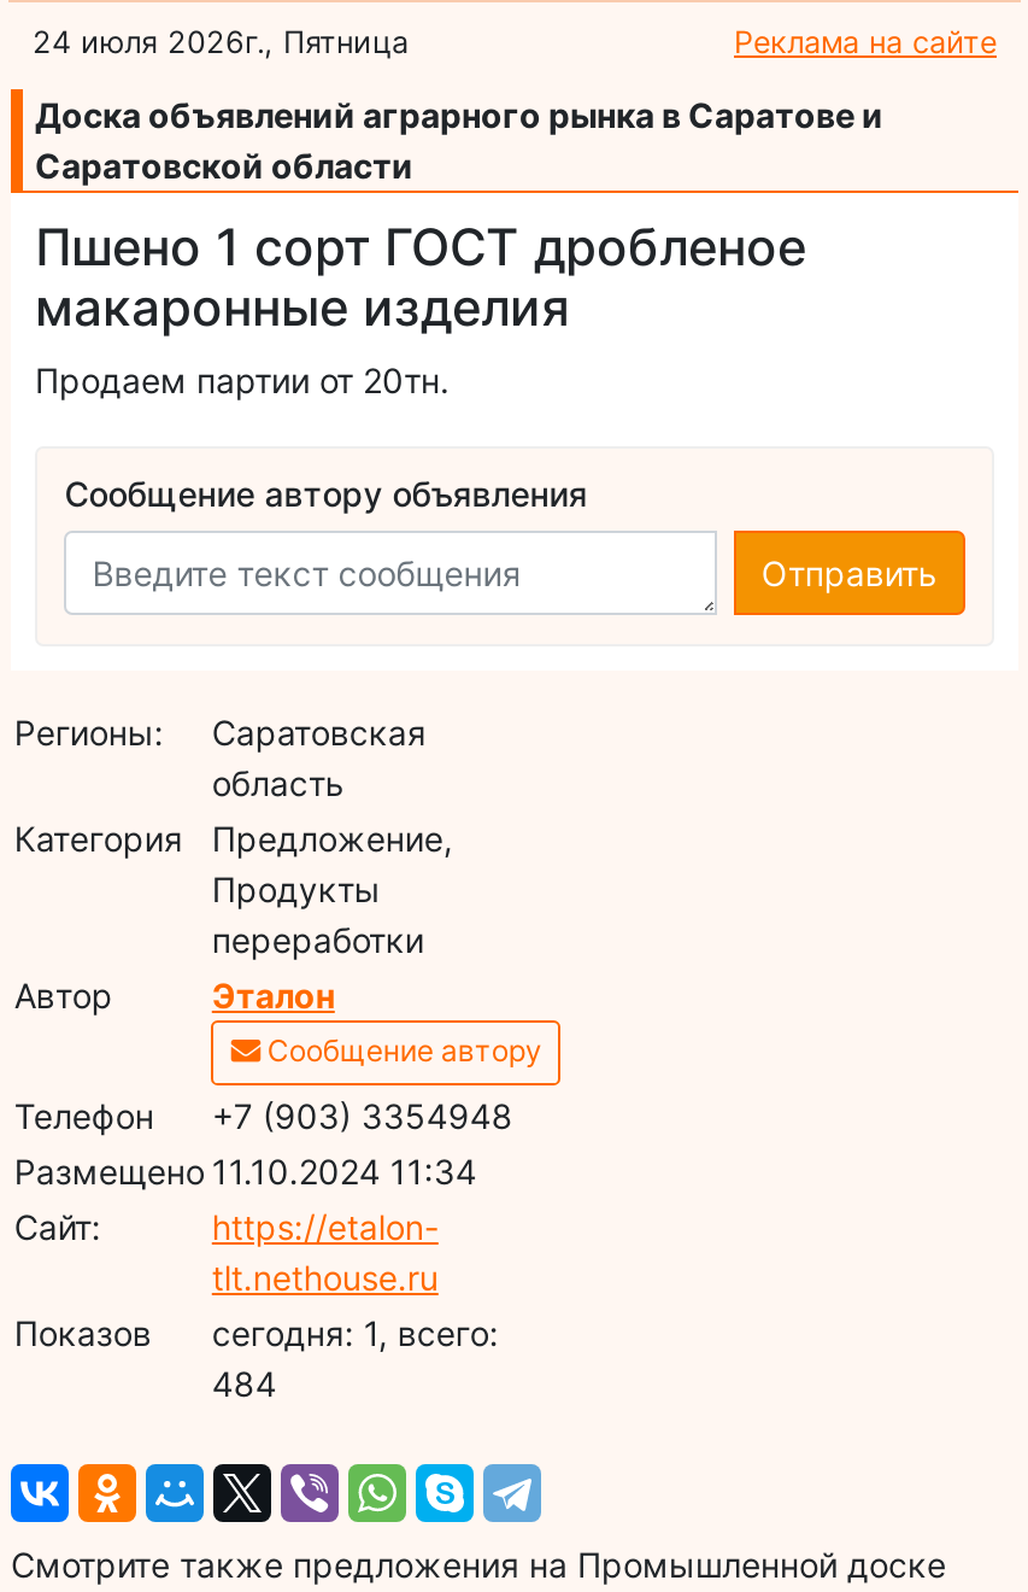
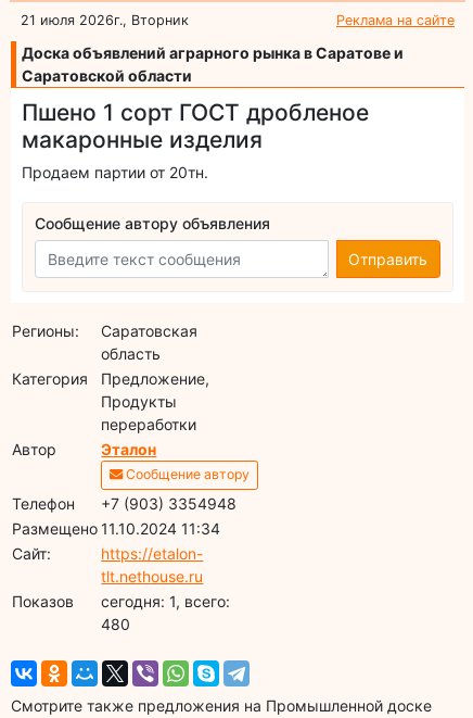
[33,23,409,60] 24 июля 2026г., Пятница -> [21,12,189,28] 21 июля 2026г., Вторник
[212,1362,277,1403] 484 -> [101,614,131,633] 480

